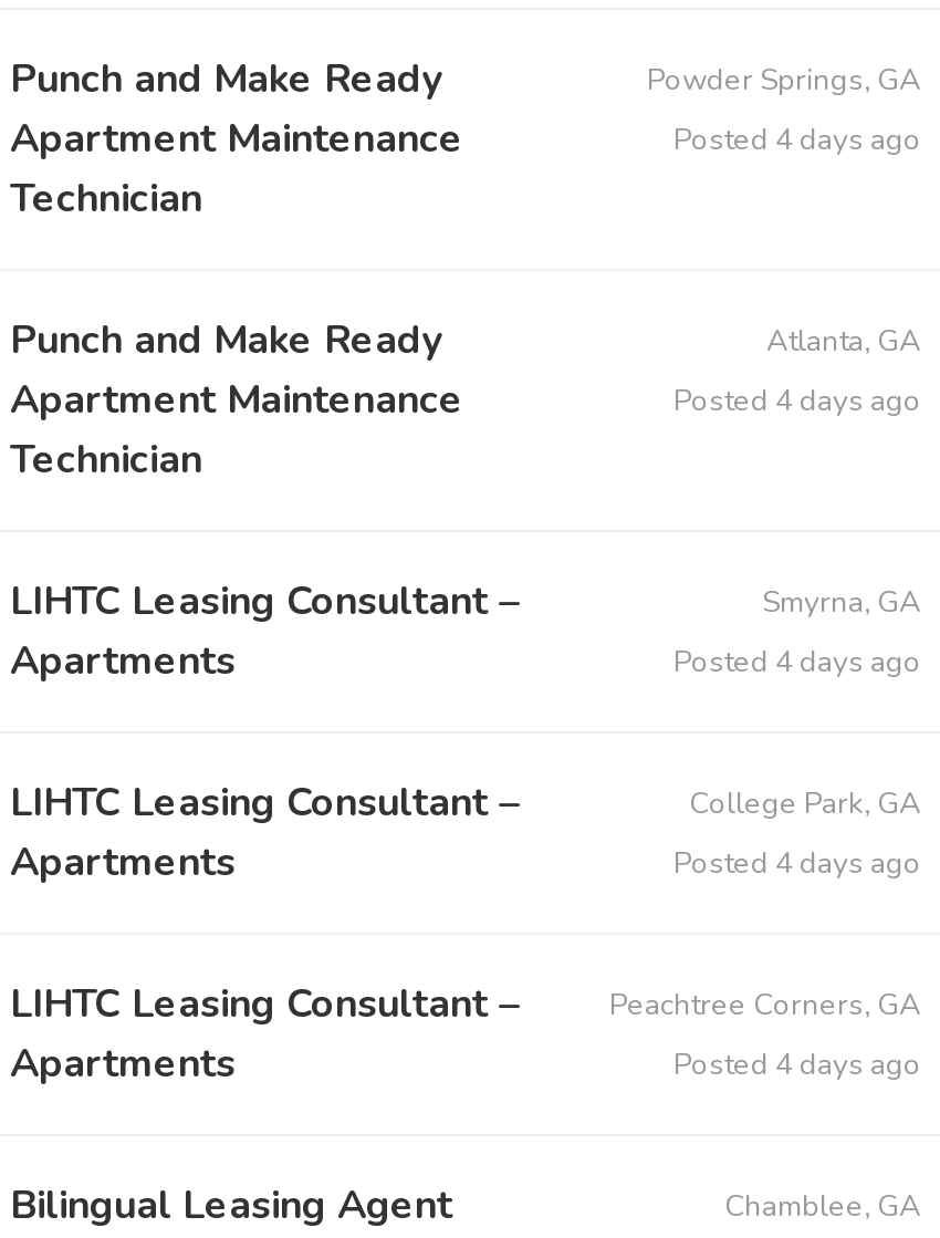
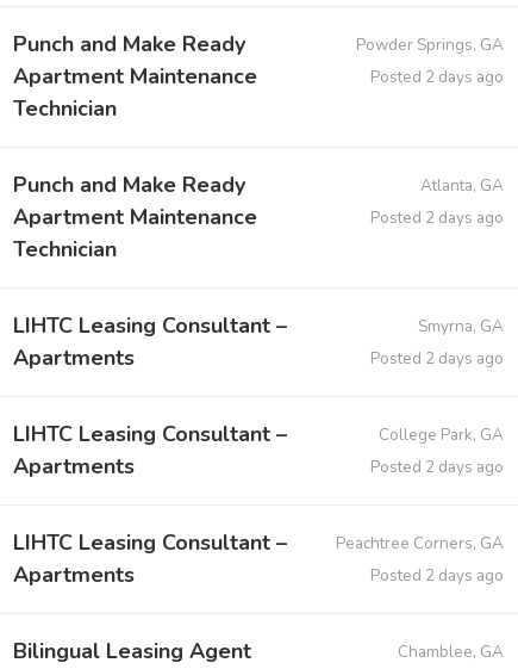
[673,118,921,160] Posted 4 days ago -> [370,65,504,88] Posted 2 days ago
[673,379,921,421] Posted 4 days ago -> [370,206,504,229] Posted 2 days ago
[673,640,921,682] Posted 4 days ago -> [370,347,504,369] Posted 2 days ago
[673,841,921,884] Posted 4 days ago -> [370,455,504,478] Posted 2 days ago
[673,1043,921,1085] Posted 4 days ago -> [370,564,504,586] Posted 2 days ago

